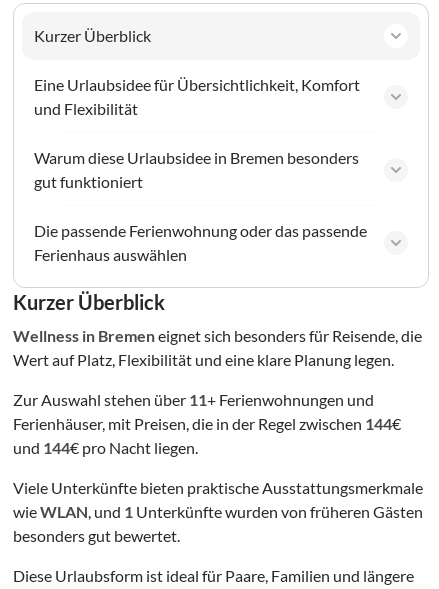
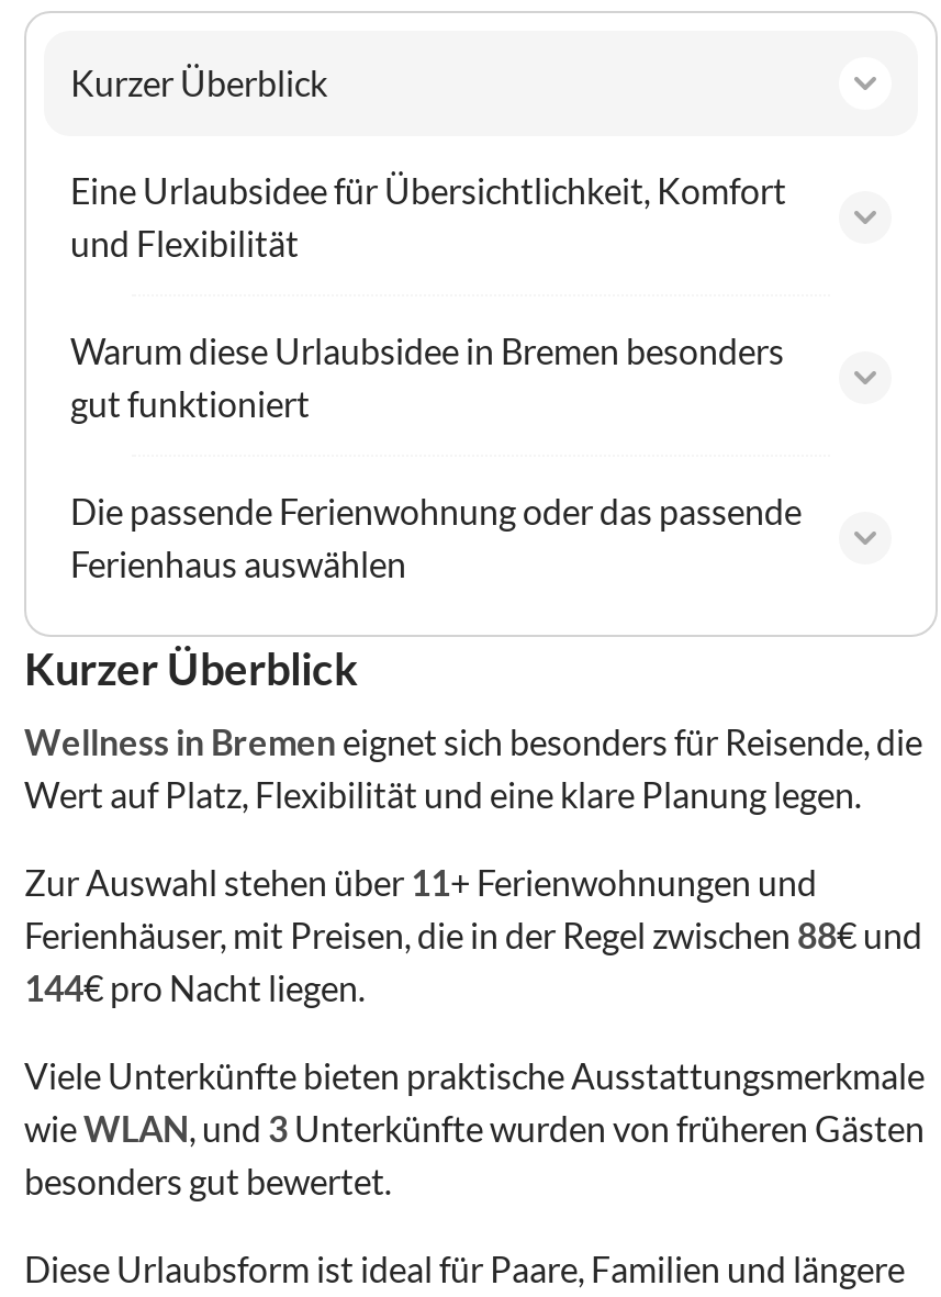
[13,414,401,457] Ferienhäuser, mit Preisen, die in der Regel zwischen 144€ | und 144€ pro Nacht liegen. -> [24,913,922,1007] Ferienhäuser, mit Preisen, die in der Regel zwischen 88€ und | 144€ pro Nacht liegen.
[13,502,423,521] wieWLAN, und 1 Unterkünfte wurden von früheren Gästen -> [24,1106,925,1148] wieWLAN, und 3 Unterkünfte wurden von früheren Gästen

